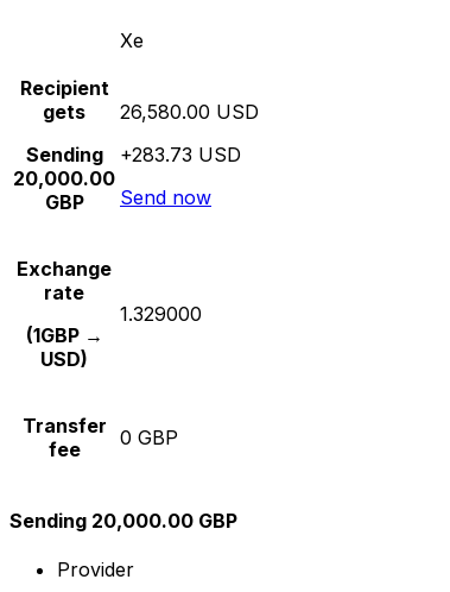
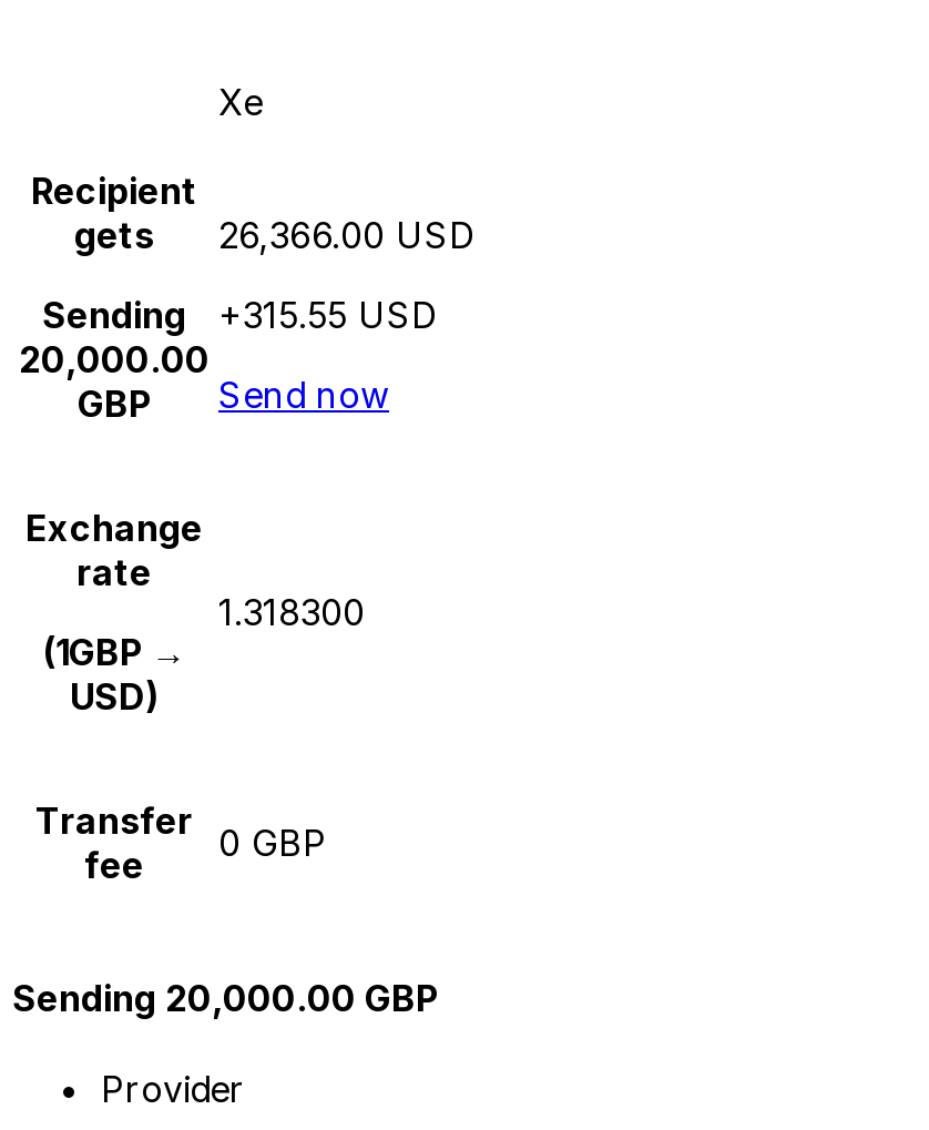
[43,99,259,123] gets 26,580.00 USD -> [74,212,476,256] gets 26,366.00 USD
[26,142,241,166] Sending +283.73 USD -> [42,292,438,336] Sending +315.55 USD
[120,301,202,325] 1.329000 -> [218,589,365,633] 1.318300

